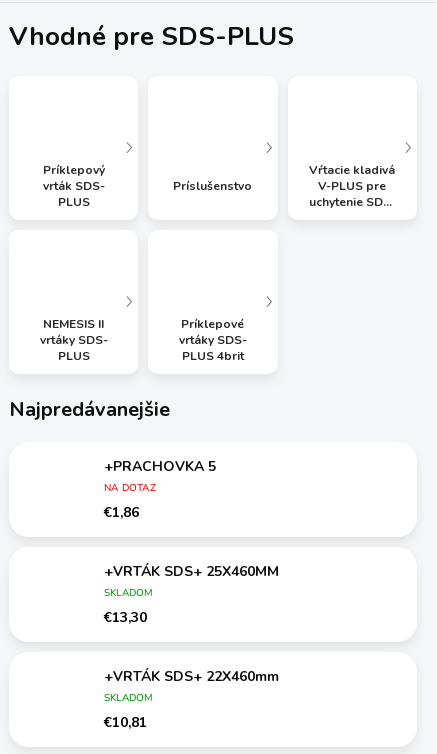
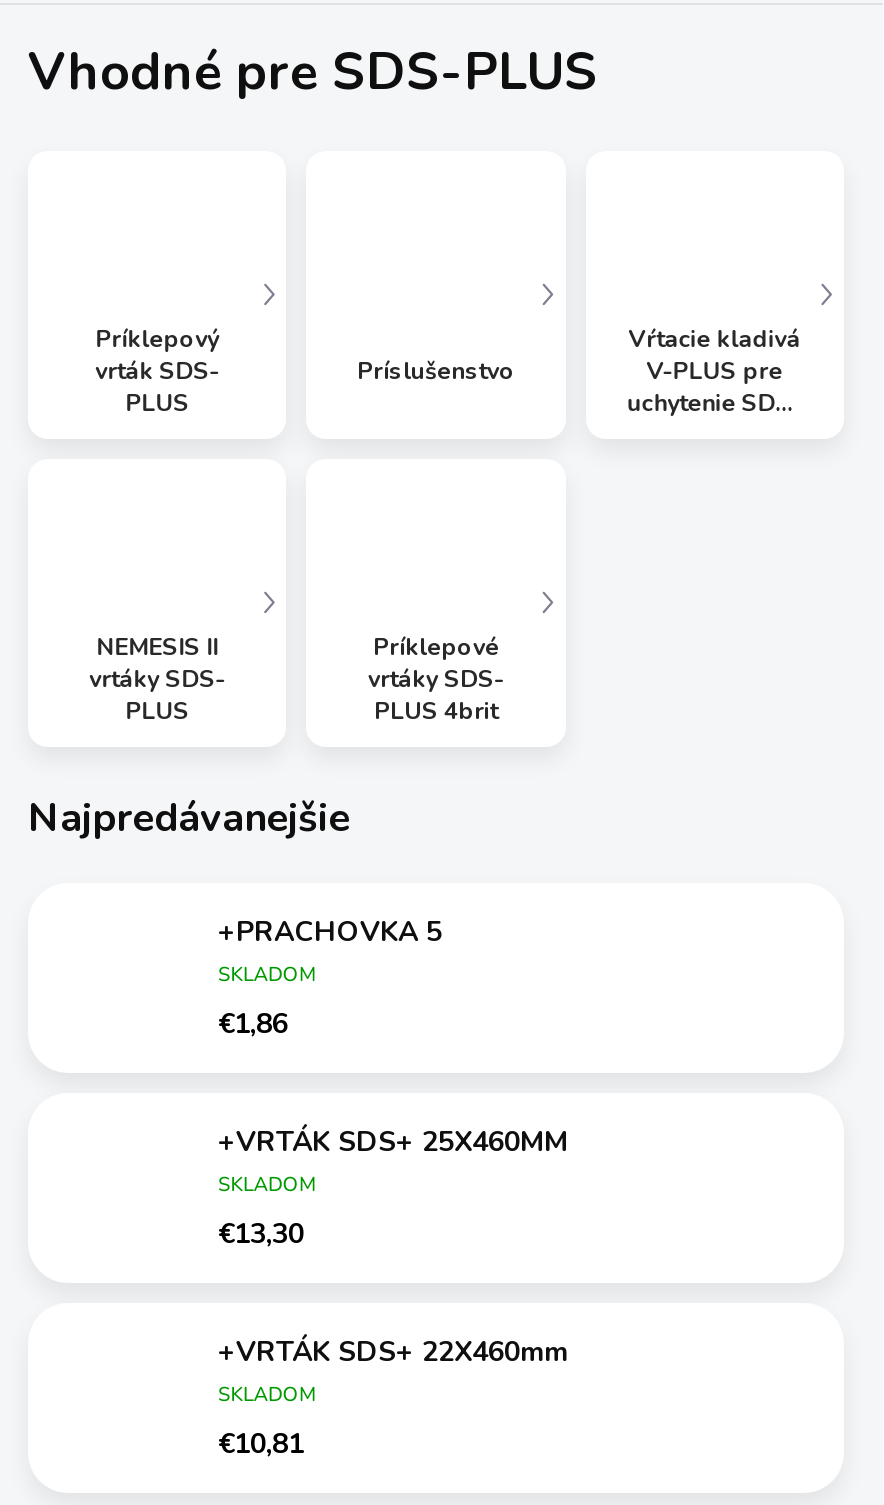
[104,481,156,495] NA DOTAZ -> [218,961,317,989] SKLADOM

